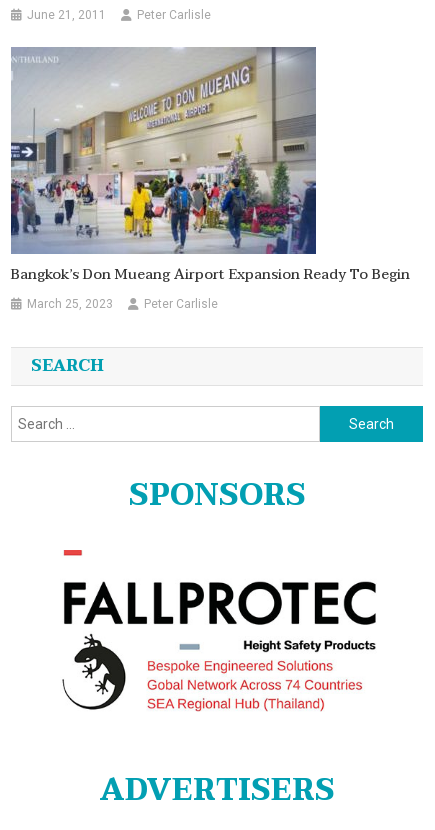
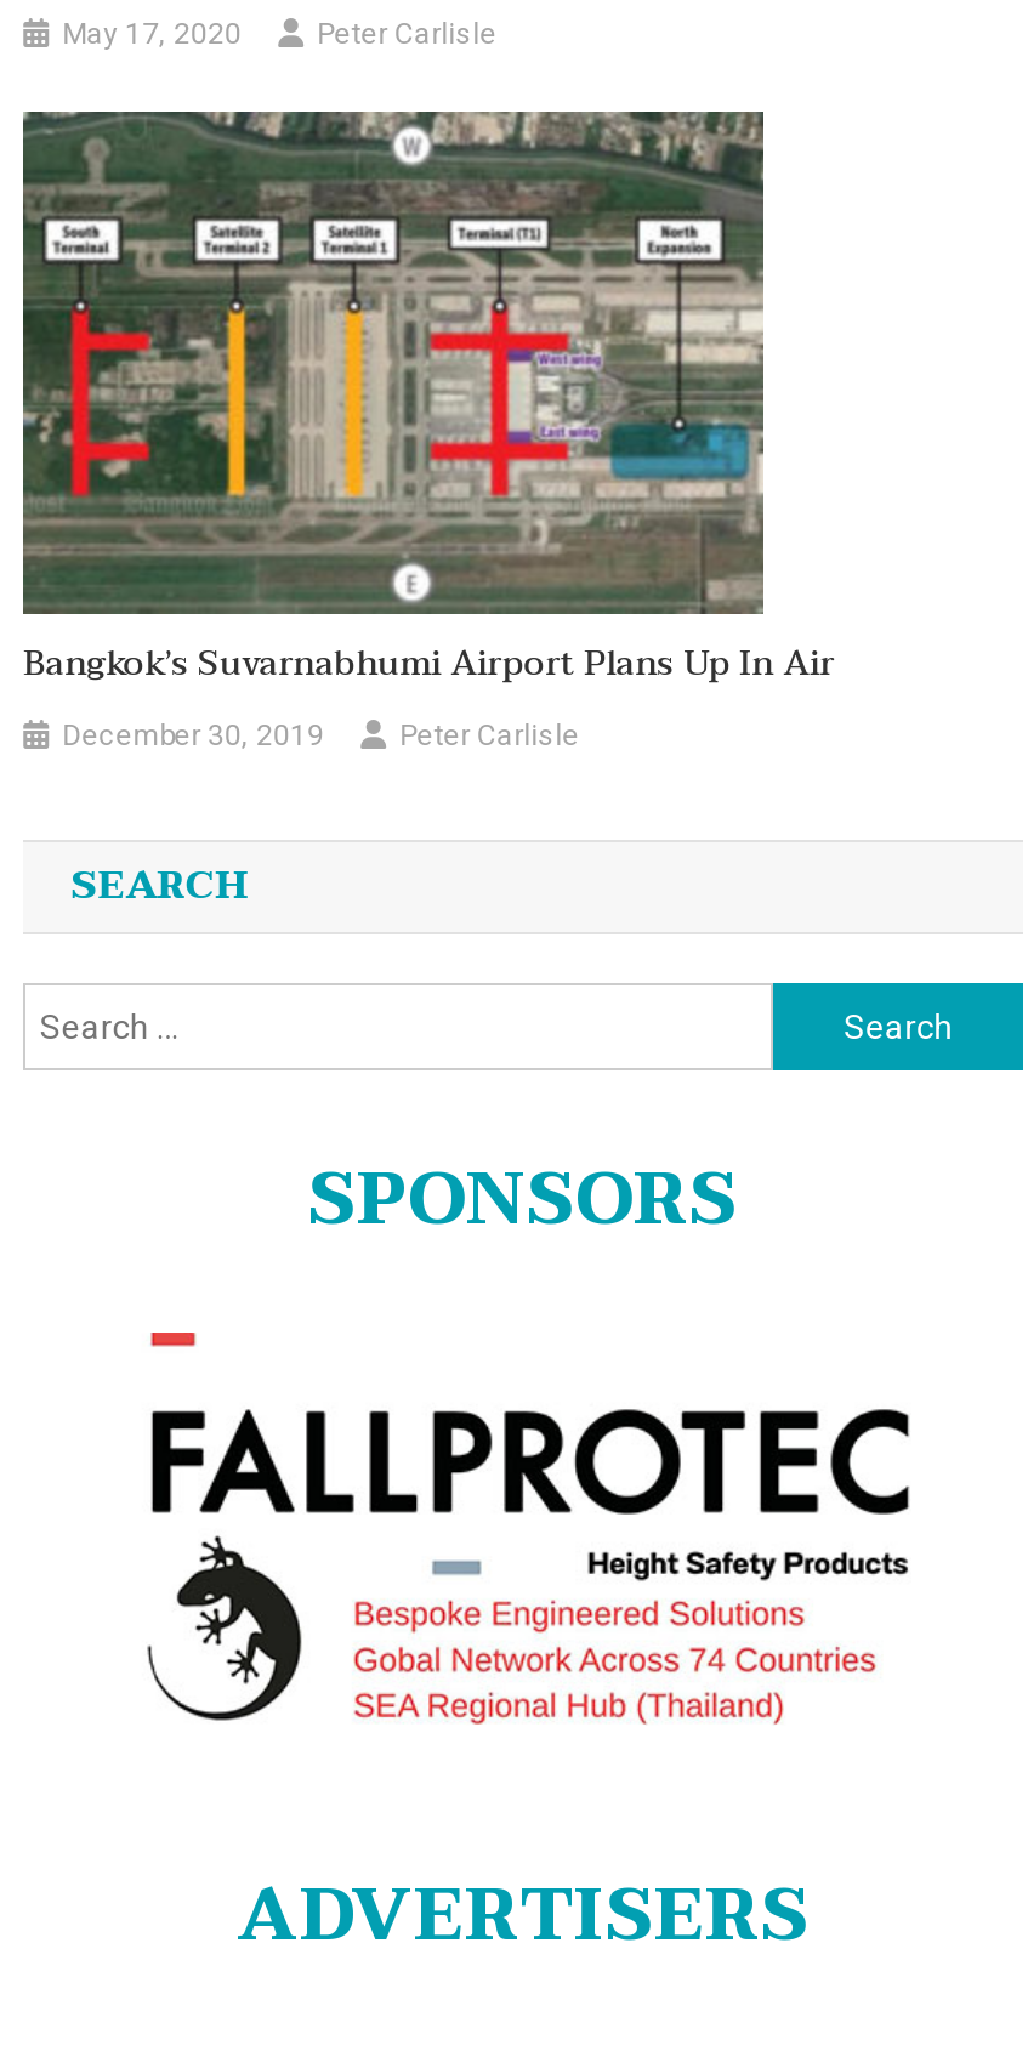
[27,8,106,22] June 21, 2011 -> [62,17,242,51] May 17, 2020
[11,47,410,286] [image] | Bangkok’s Don Mueang Airport Expansion Ready To Begin -> [21,109,834,692] [image] | Bangkok’s Suvarnabhumi Airport Plans Up In Air
[27,297,113,311] March 25, 2023 -> [62,719,324,753] December 30, 2019

